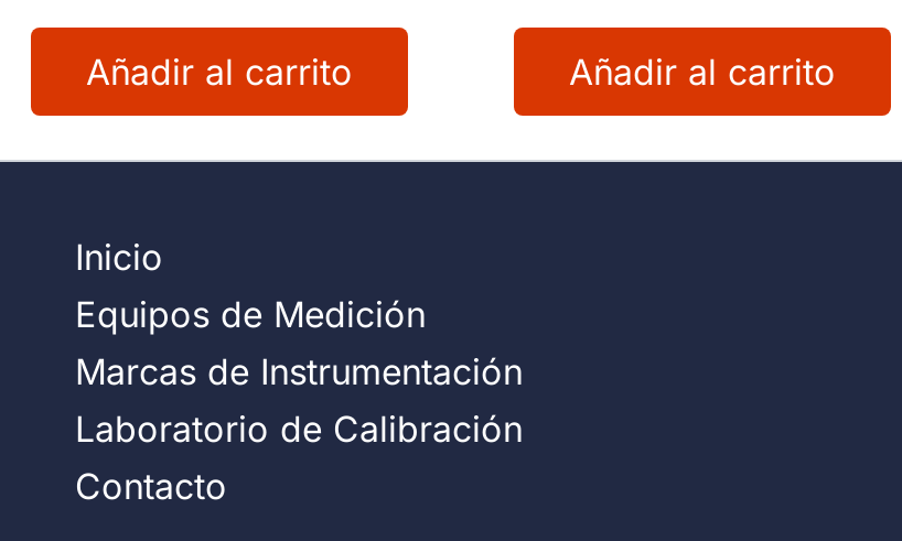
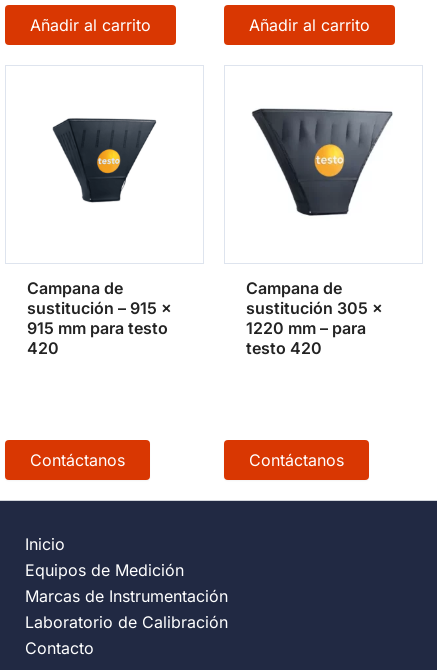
none -> [27,278,172,358] Campana de | sustitución – 915 x | 915 mm para testo | 420
none -> [30,450,125,470] Contáctanos
none -> [52,117,157,203] [image]
none -> [246,278,383,358] Campana de | sustitución 305 x | 1220 mm – para | testo 420
none -> [249,450,344,470] Contáctanos
none -> [251,108,393,217] [image]

